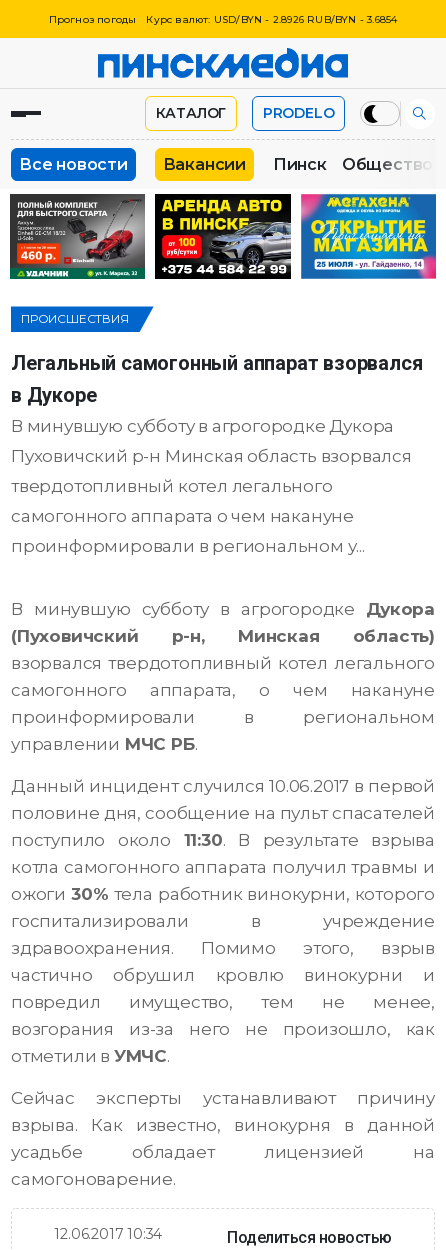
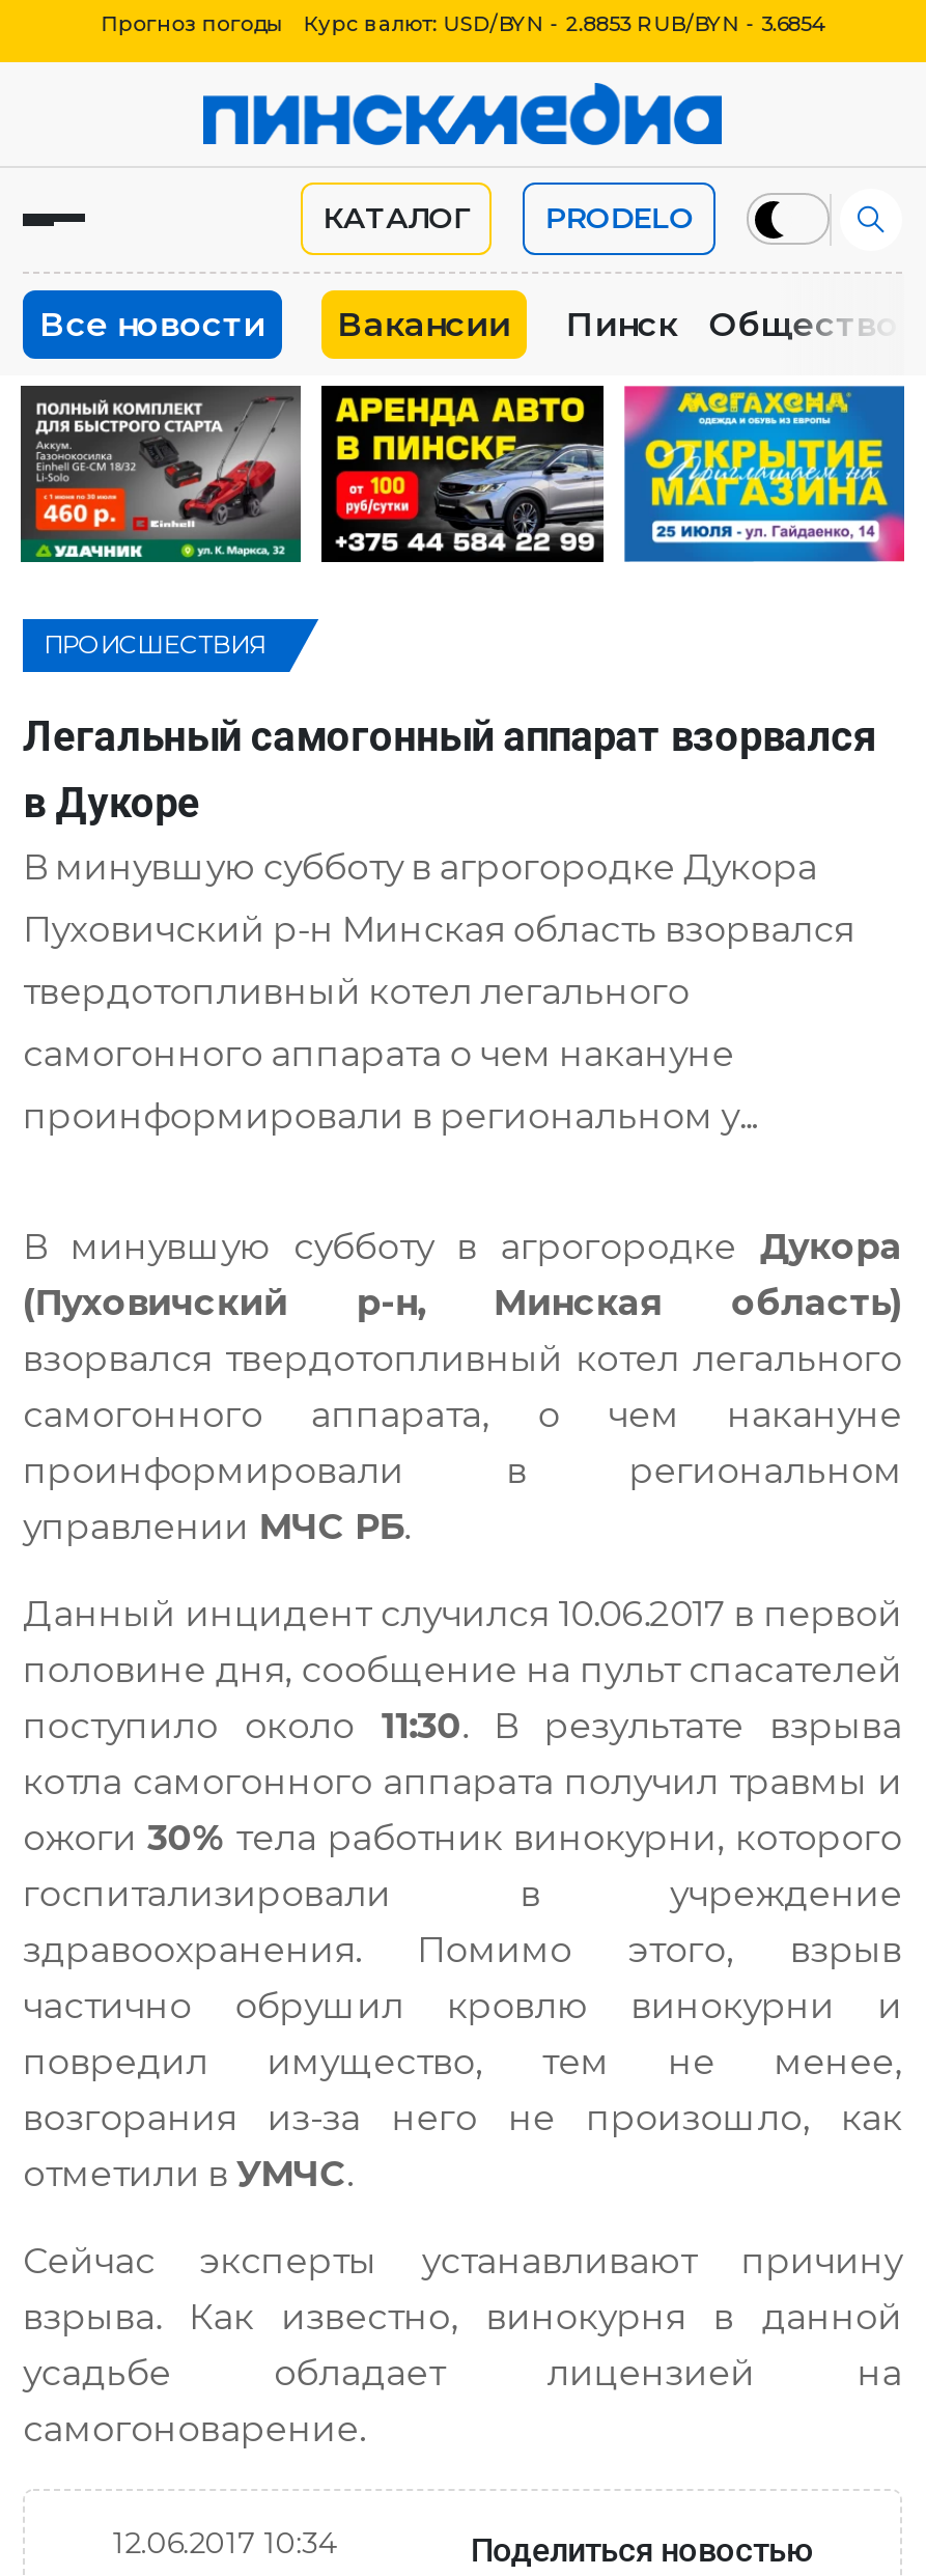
[146,12,397,25] Курс валют: USD/BYN - 2.8926 RUB/BYN - 3.6854 -> [303,9,824,36] Курс валют: USD/BYN - 2.8853 RUB/BYN - 3.6854

